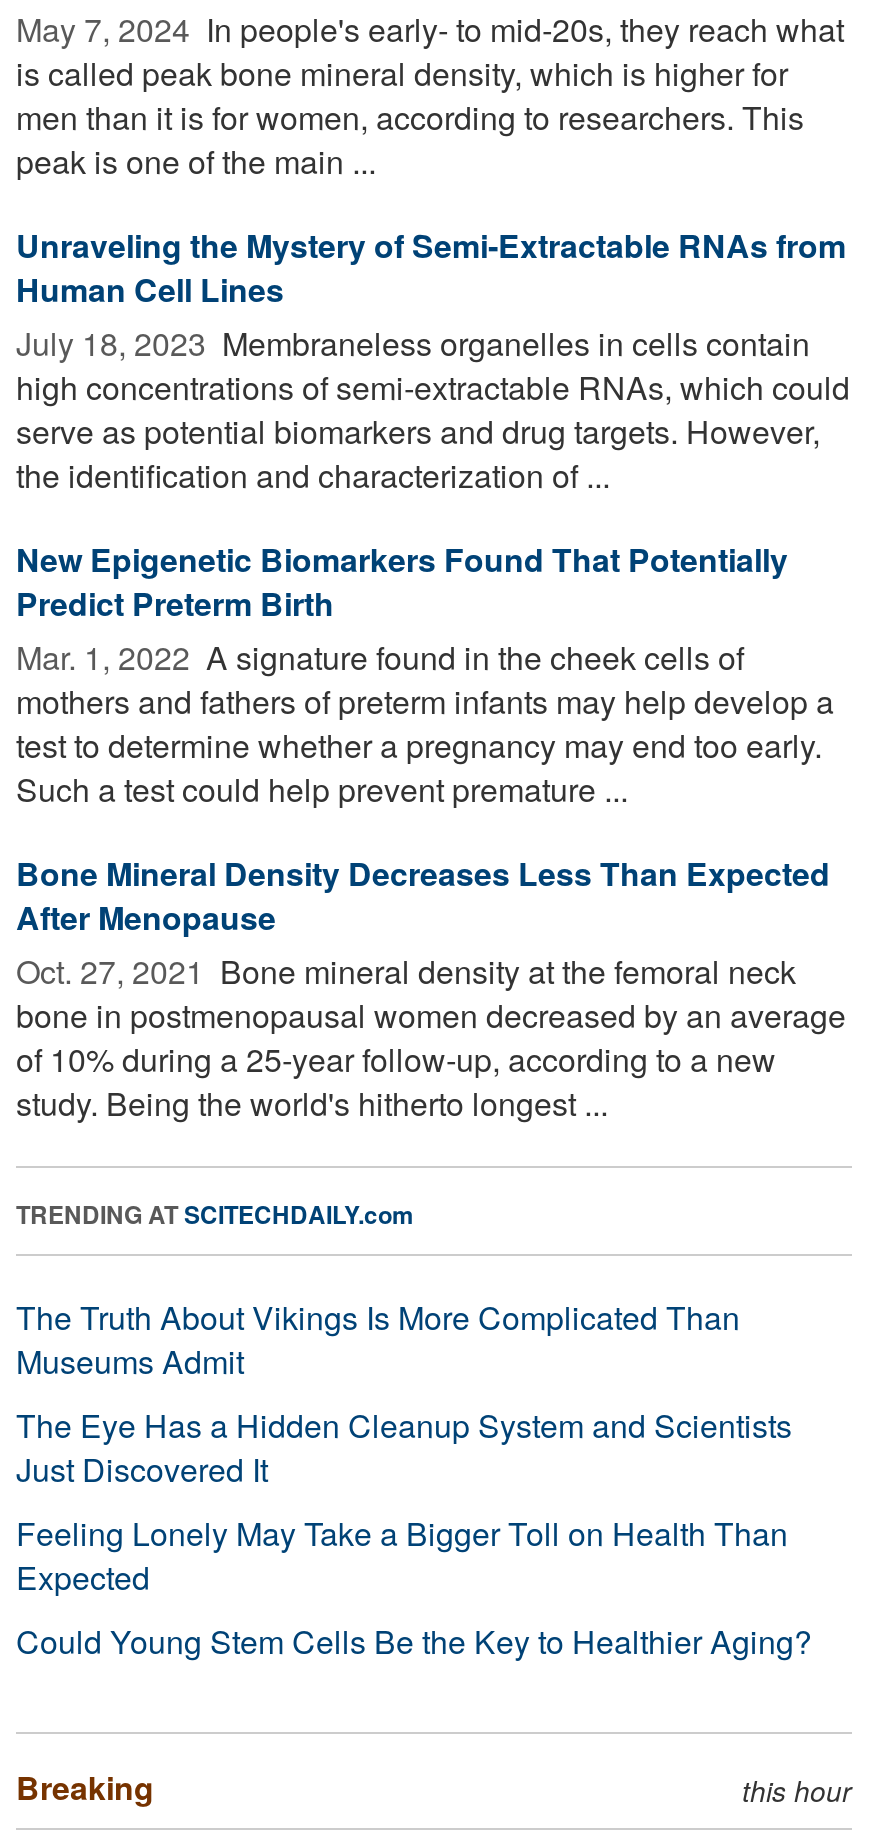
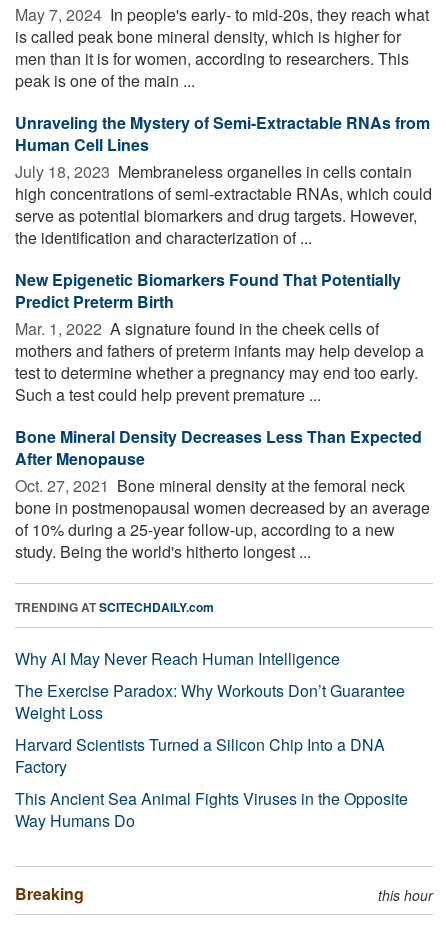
[16,1294,812,1664] The Truth About Vikings Is More Complicated Than | Museums Admit | The Eye Has a Hidden Cleanup System and Scientists | Just Discovered It | Feeling Lonely May Take a Bigger Toll on Health Than | Expected | Could Young Stem Cells Be the Key to Healthier Aging? -> [15,647,408,832] Why AI May Never Reach Human Intelligence | The Exercise Paradox: Why Workouts Don’t Guarantee | Weight Loss | Harvard Scientists Turned a Silicon Chip Into a DNA | Factory | This Ancient Sea Animal Fights Viruses in the Opposite | Way Humans Do

